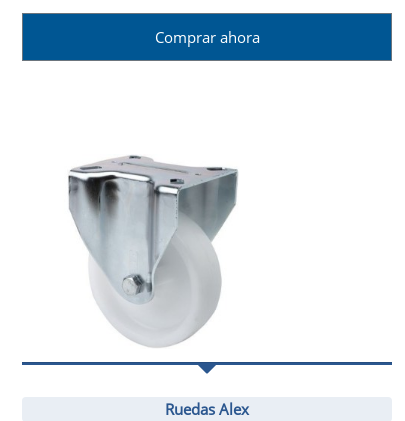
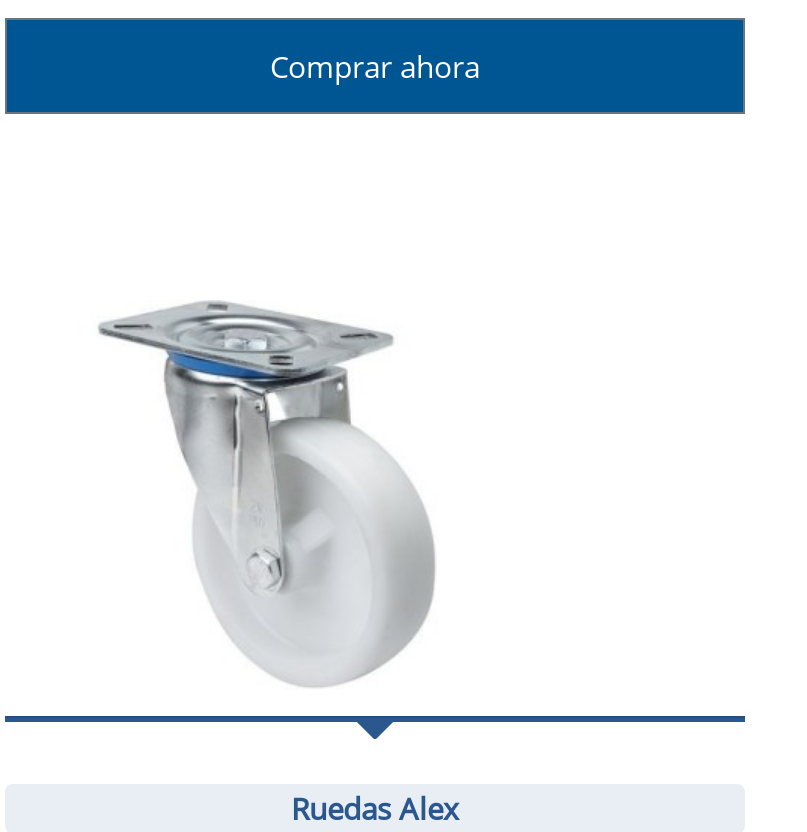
[67,156,238,347] [image] -> [99,302,435,686] [image]

